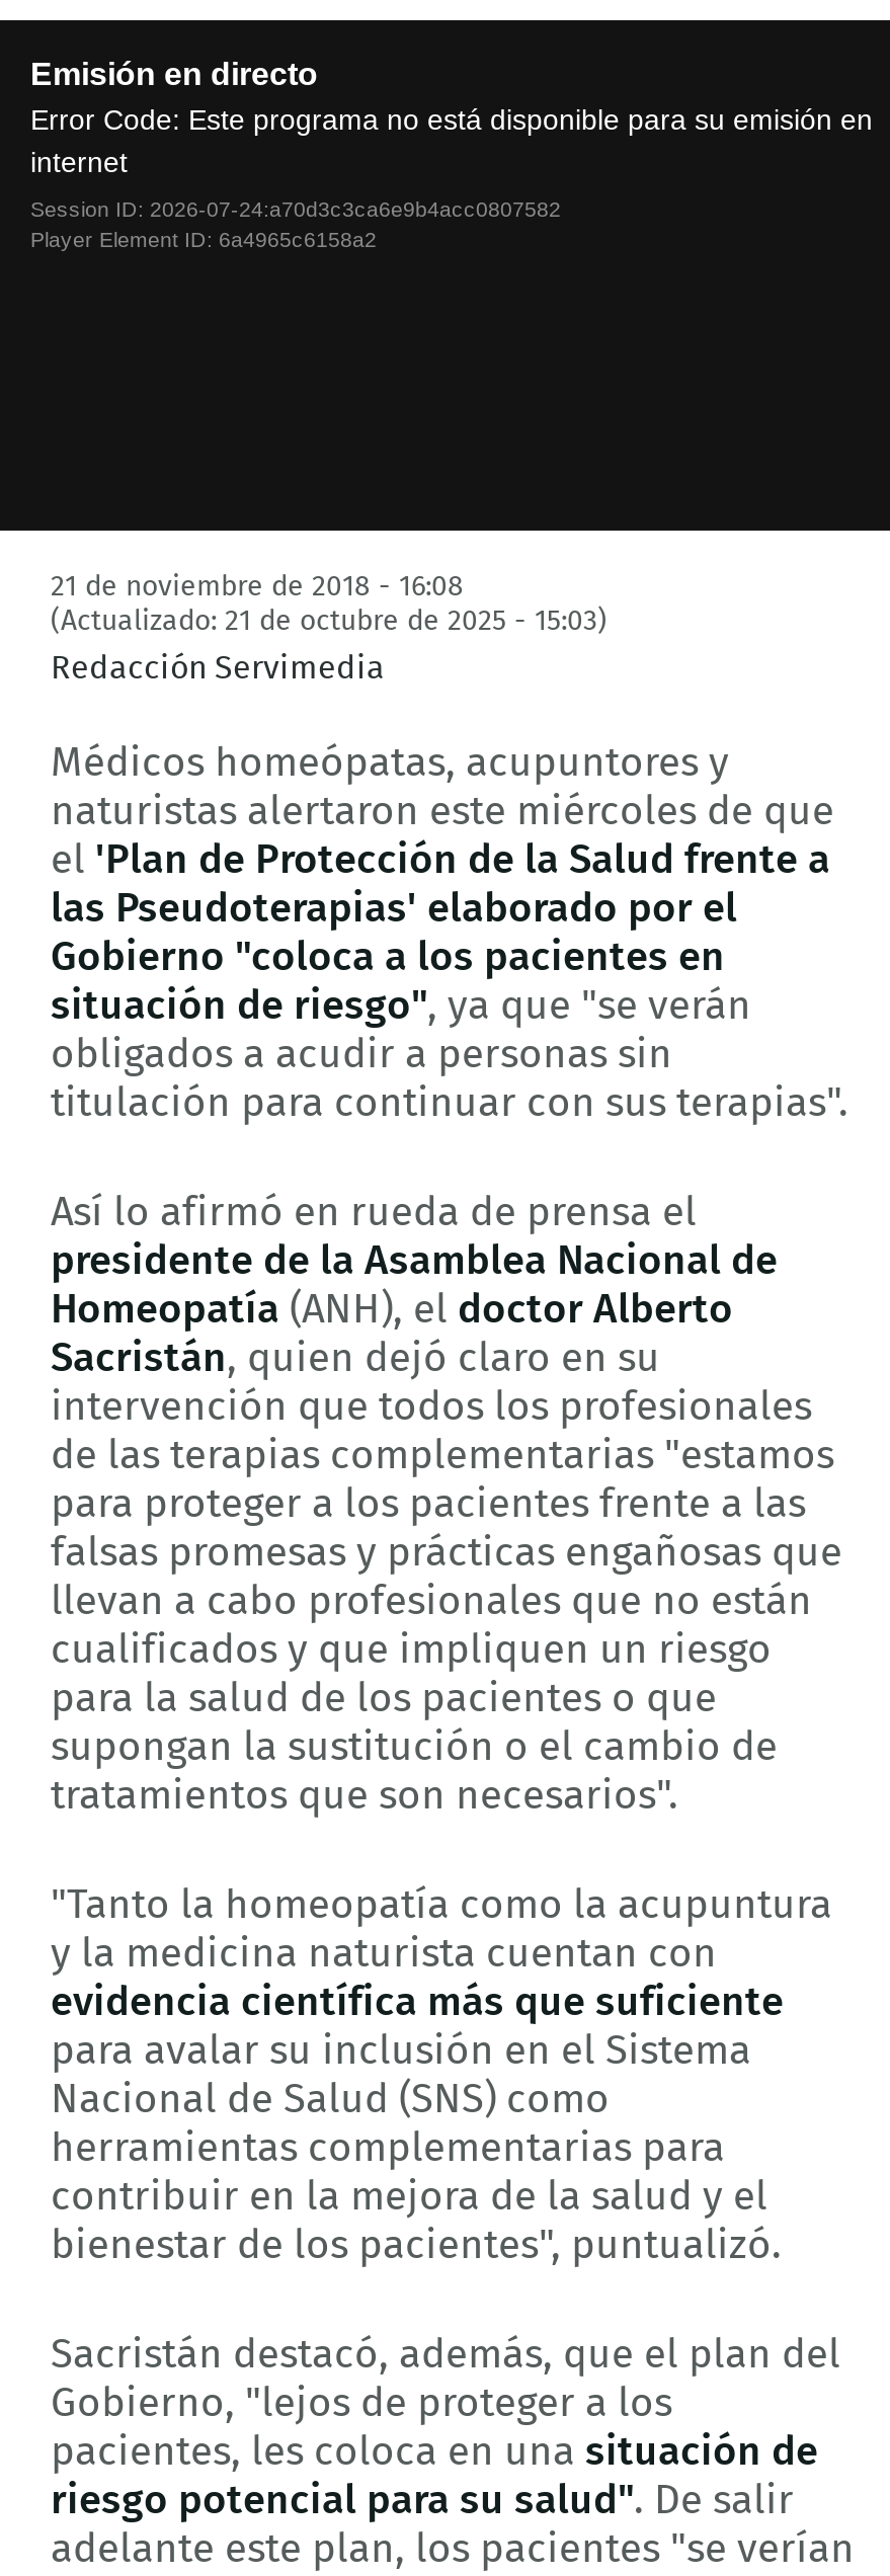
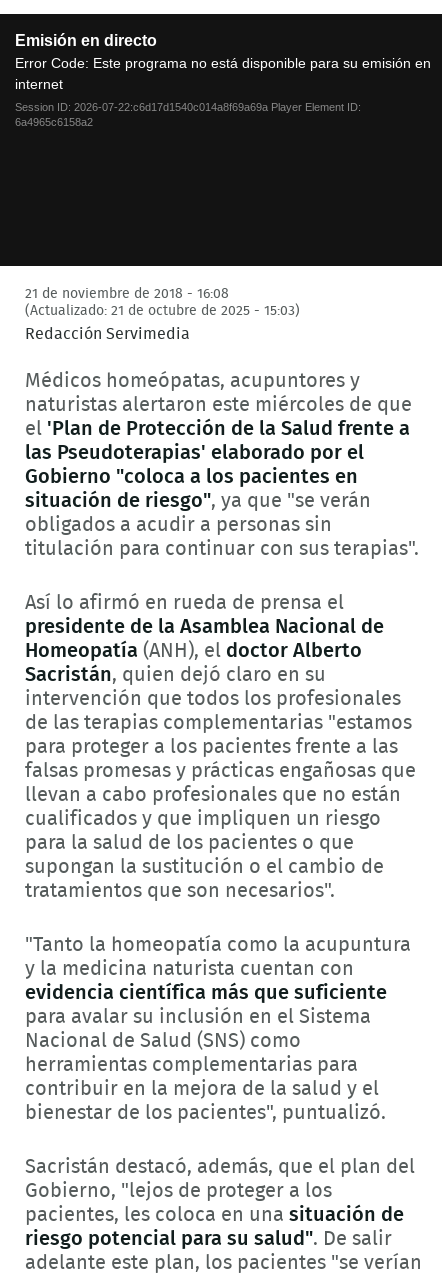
[30,197,561,252] Session ID: 2026-07-24:a70d3c3ca6e9b4acc0807582 | Player Element ID: 6a4965c6158a2 -> [15,101,361,128] Session ID: 2026-07-22:c6d17d1540c014a8f69a69a Player Element ID: | 6a4965c6158a2

